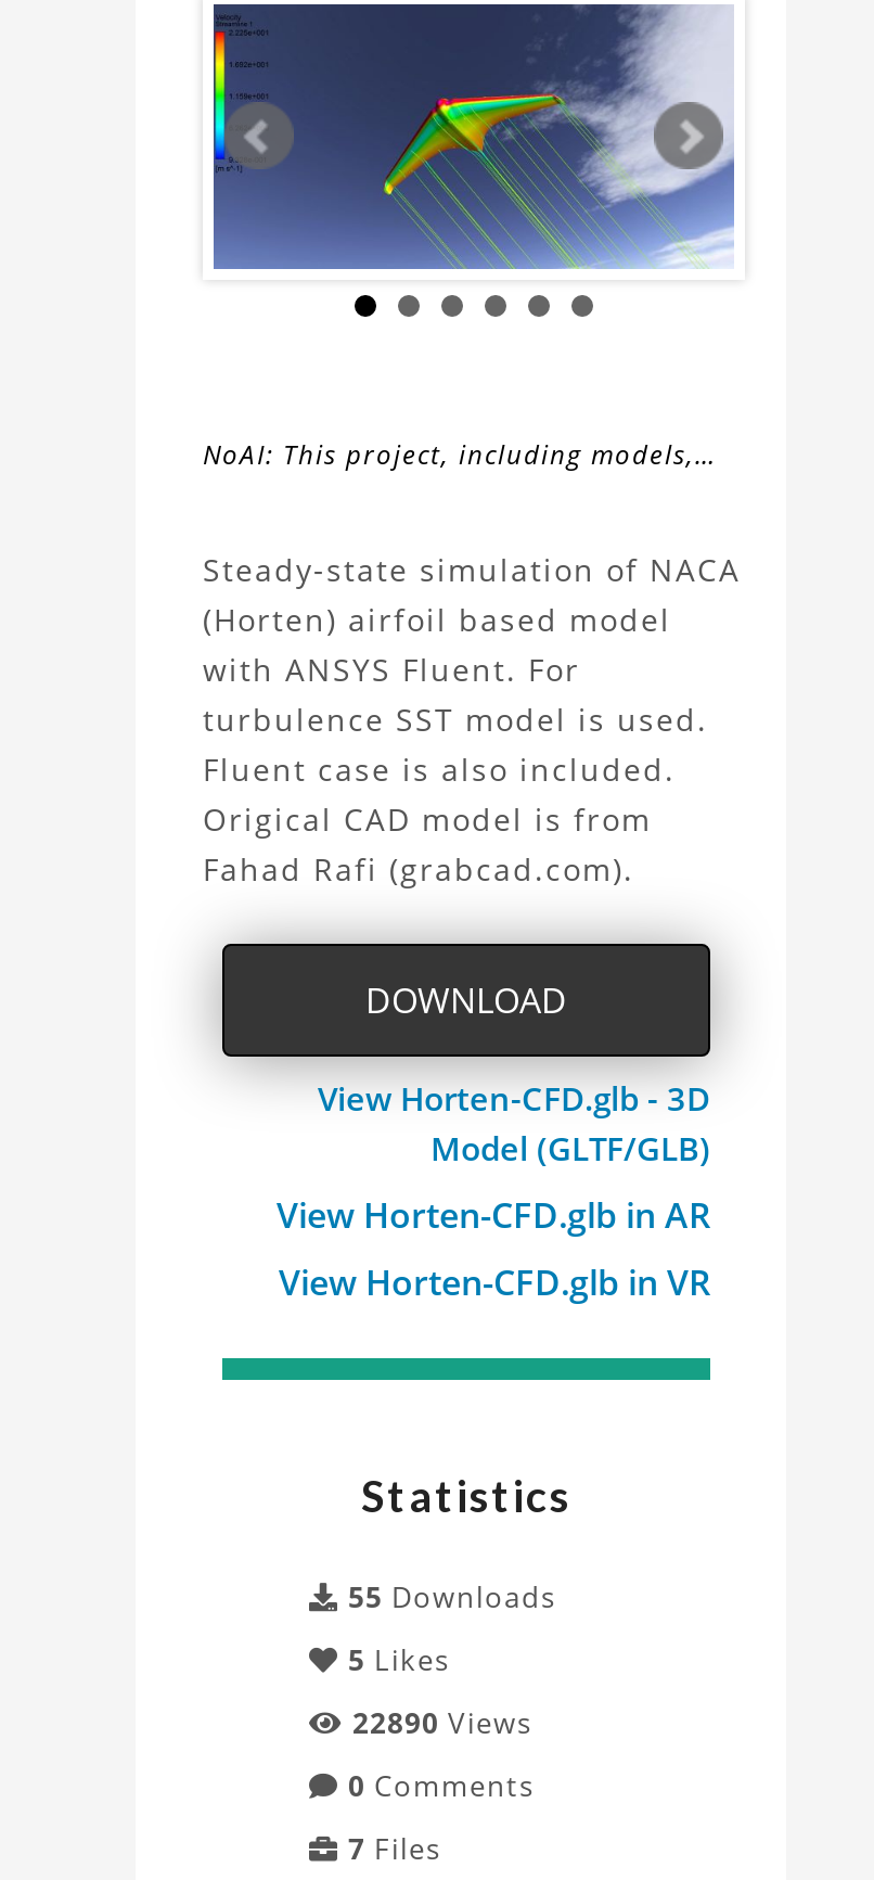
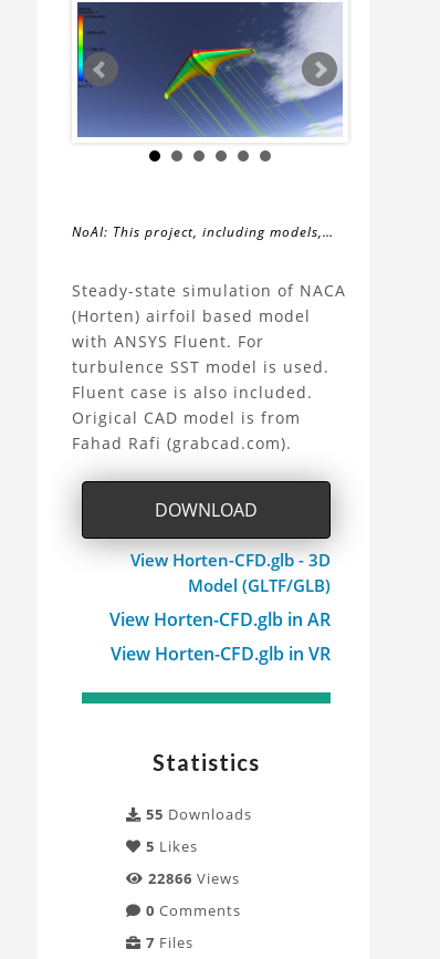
[344,1703,532,1742] 22890 Views -> [144,868,240,888] 22866 Views

